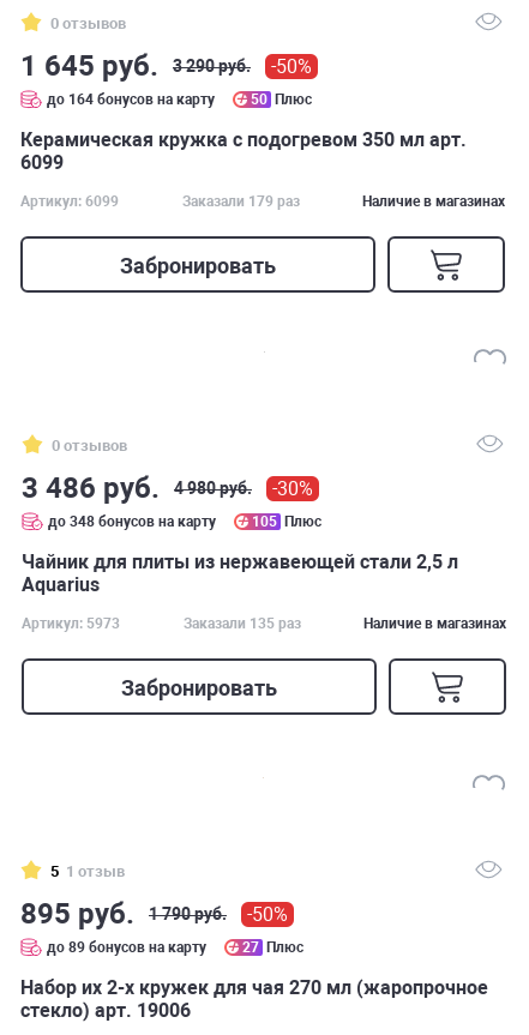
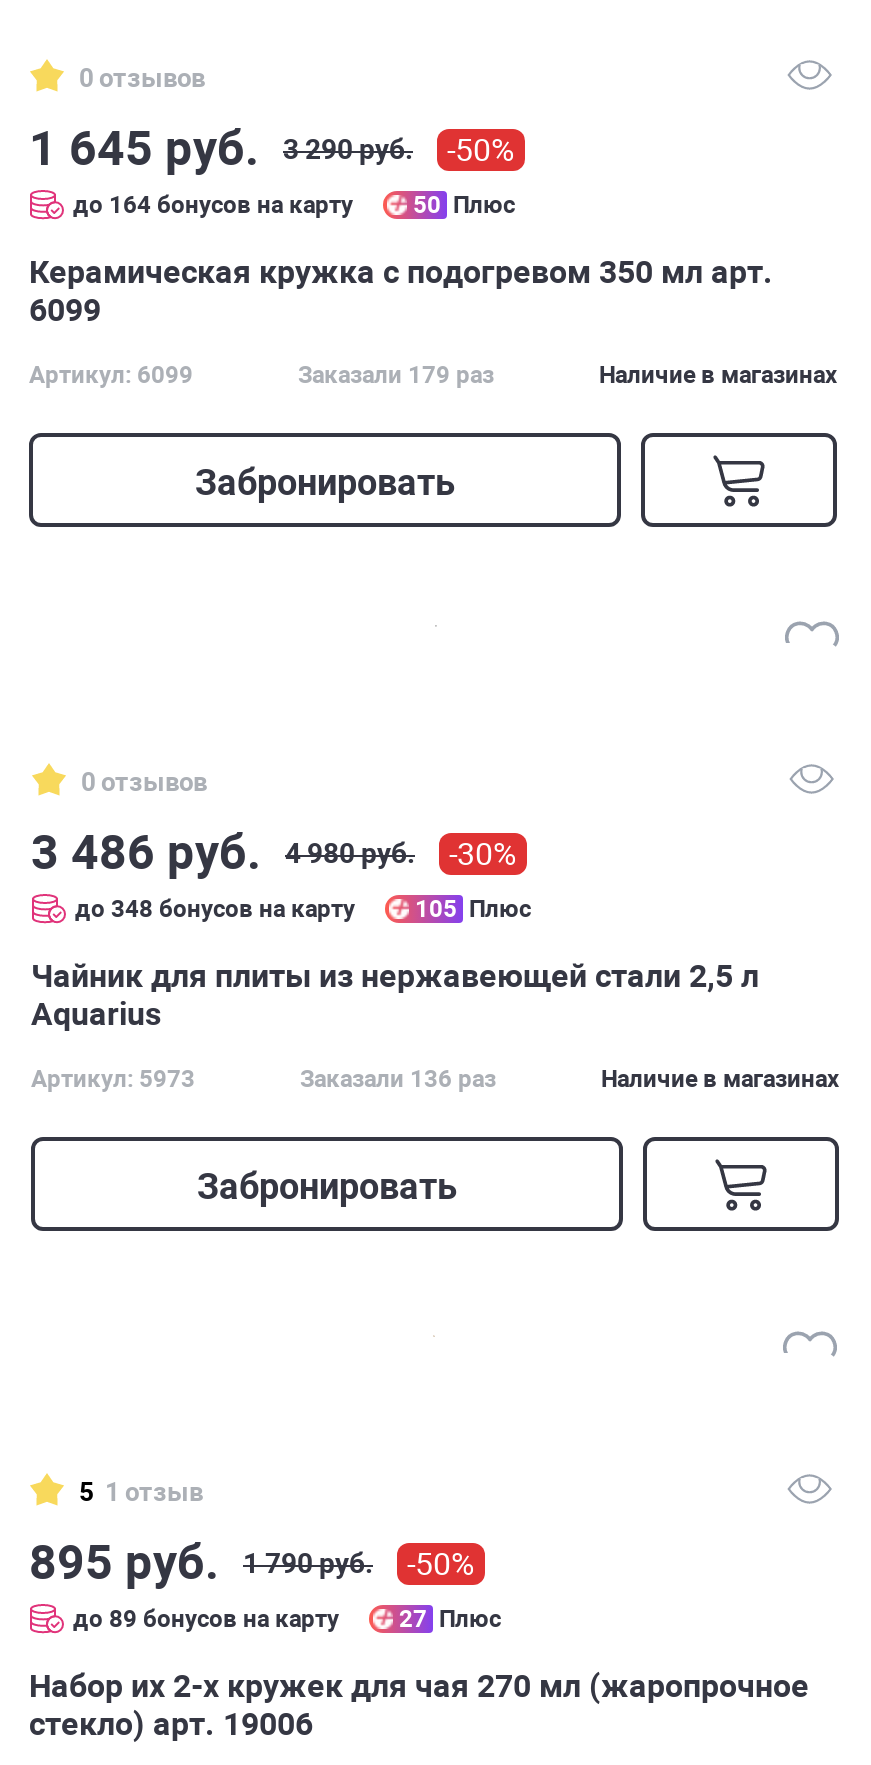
[183,615,300,632] Заказали 135 раз -> [300,1065,496,1093] Заказали 136 раз

